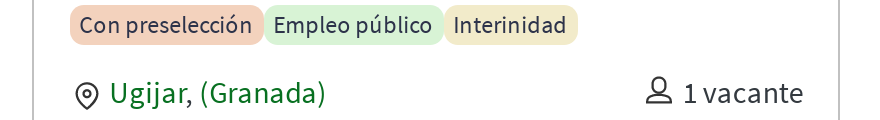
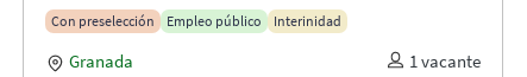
[109,73,327,111] Ugijar, (Granada) -> [69,49,133,72] Granada

